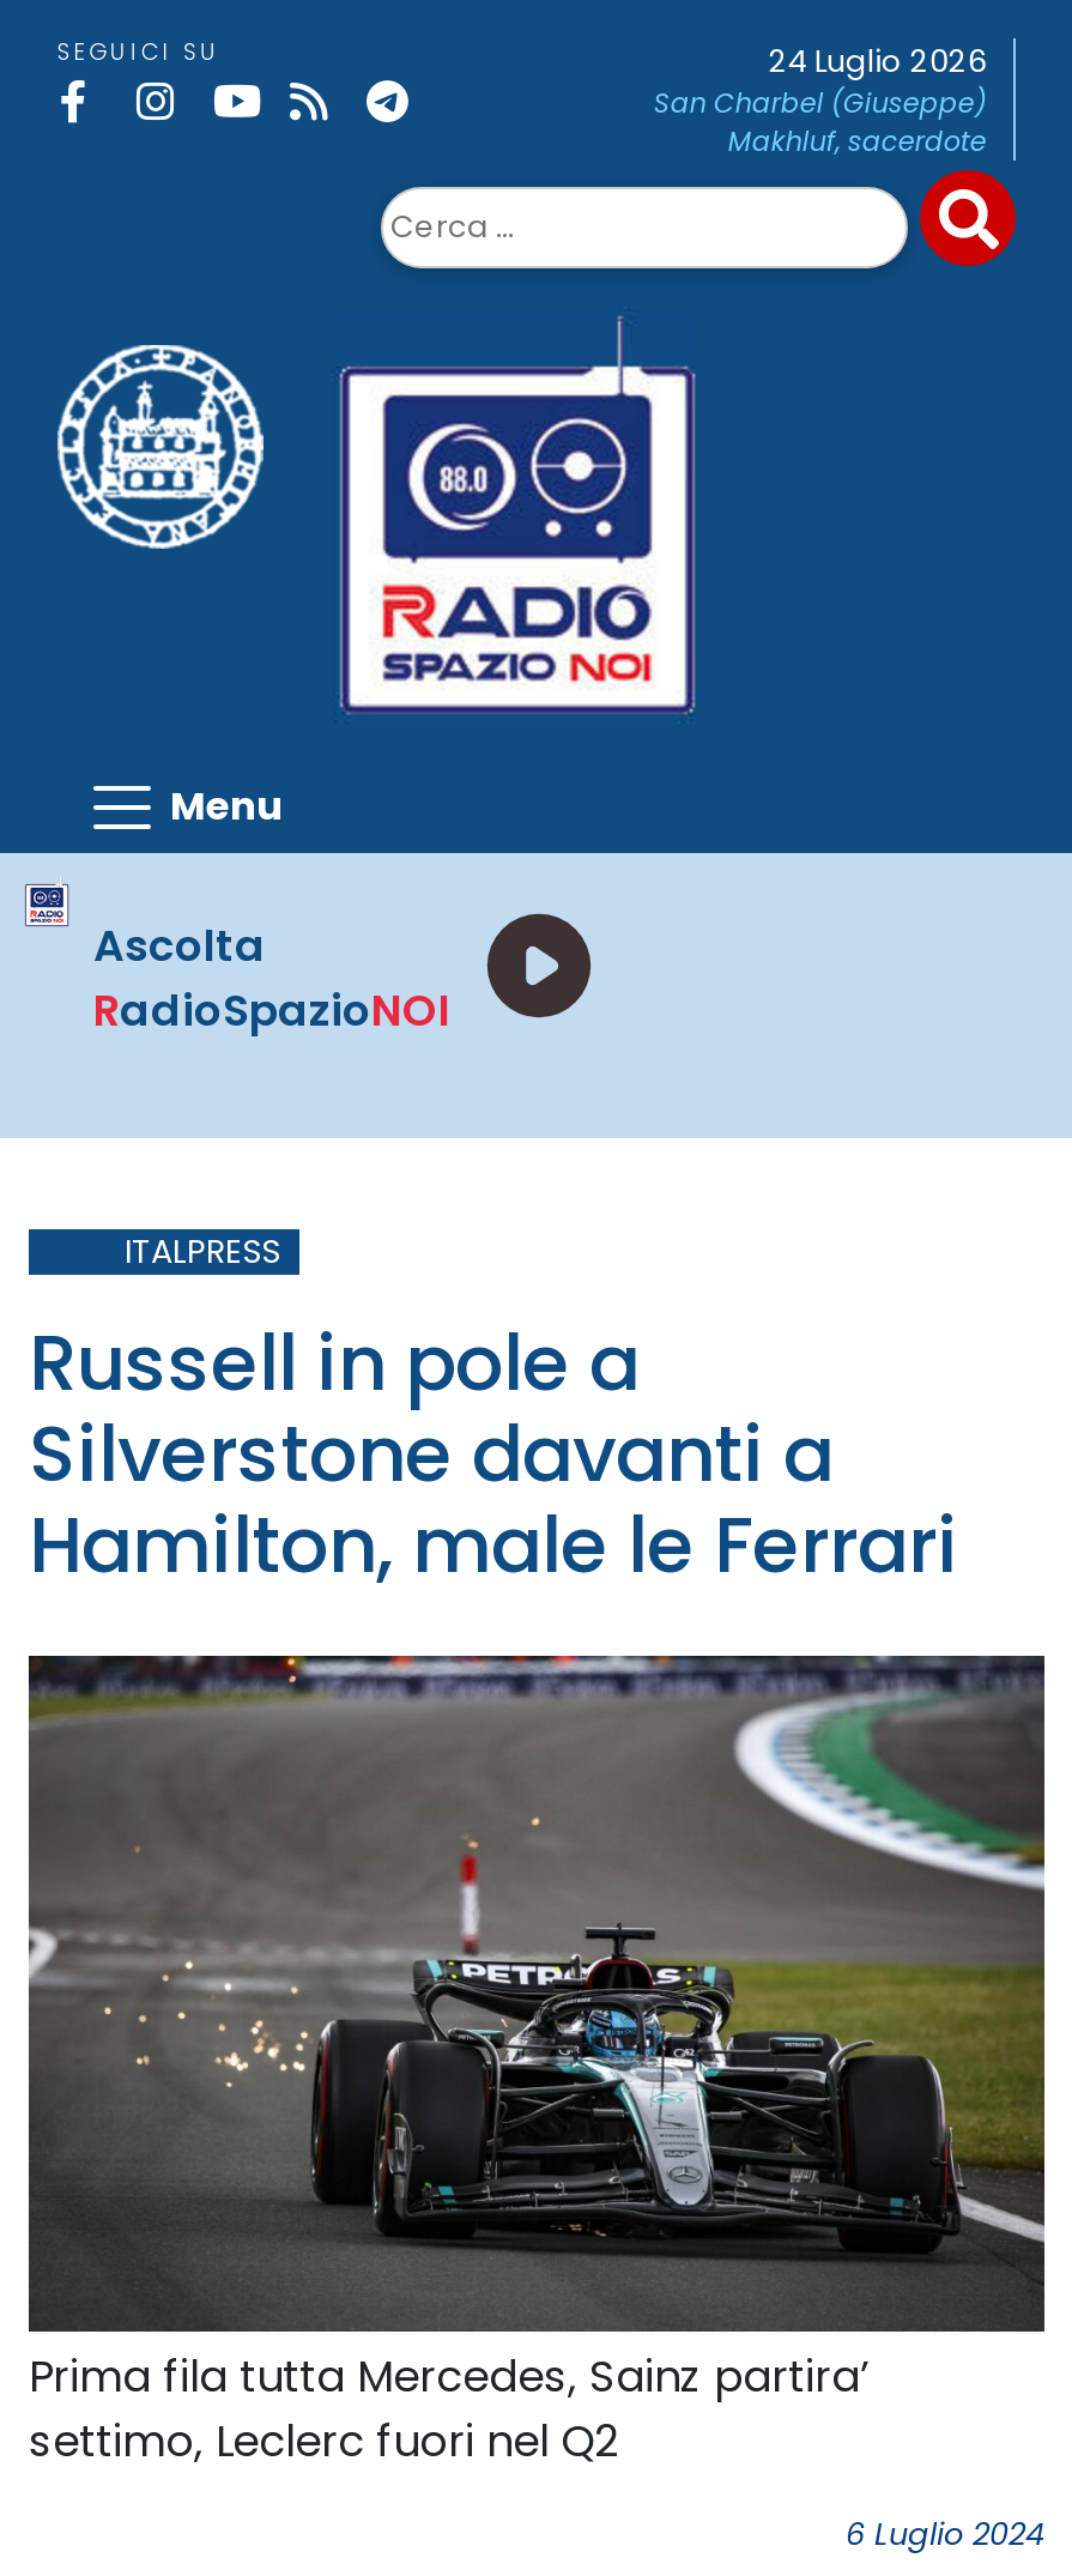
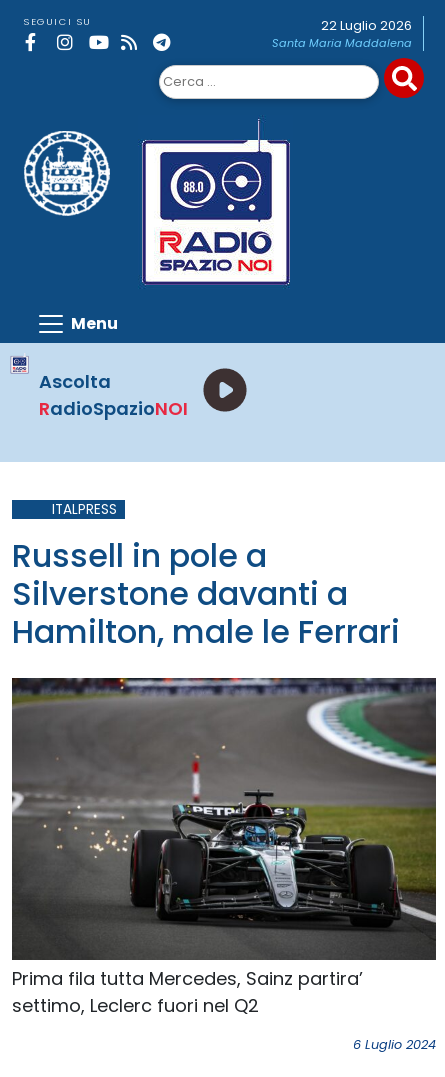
[654,41,986,161] 24 Luglio 2026 | San Charbel (Giuseppe) | Makhluf, sacerdote -> [272,17,412,51] 22 Luglio 2026 | Santa Maria Maddalena

